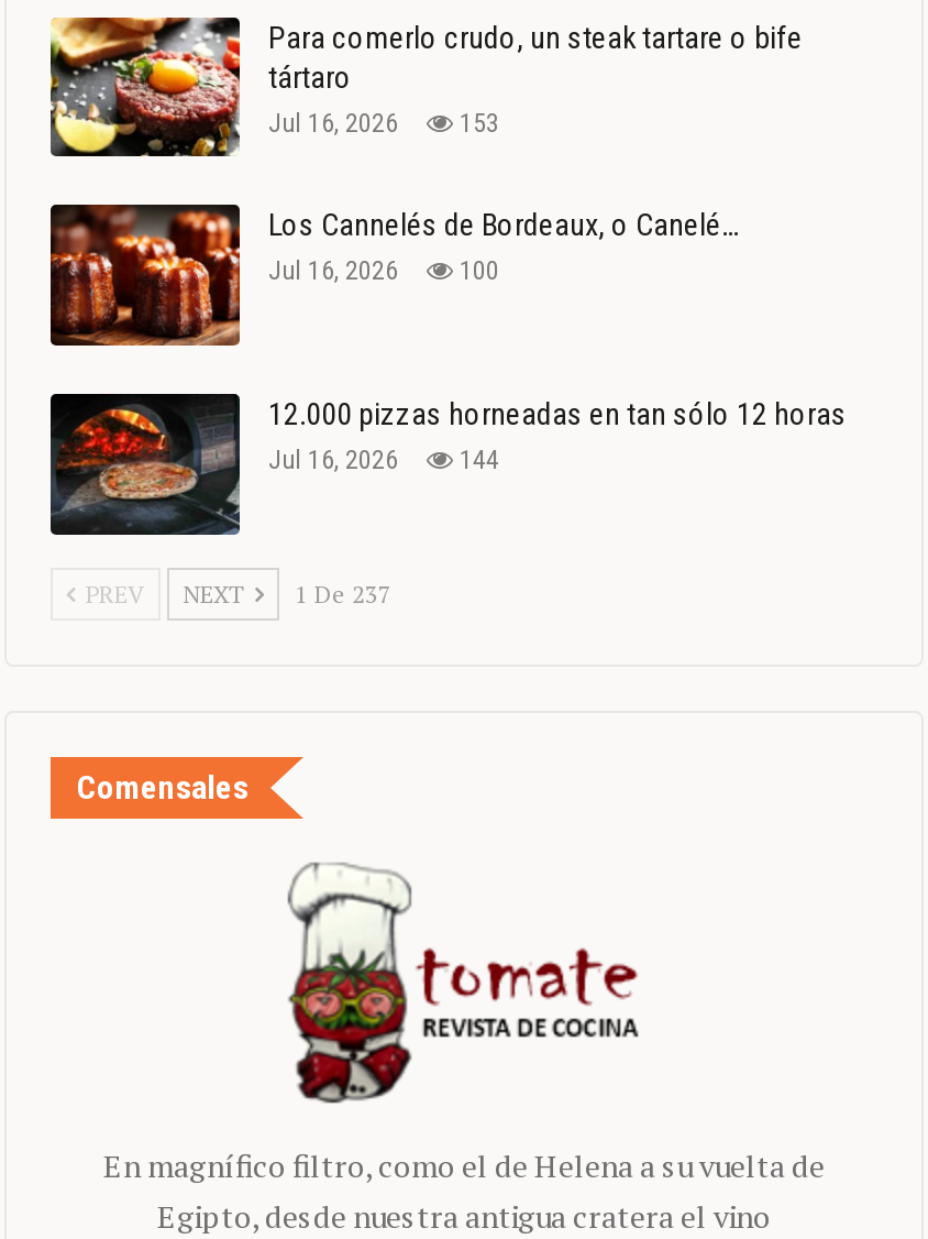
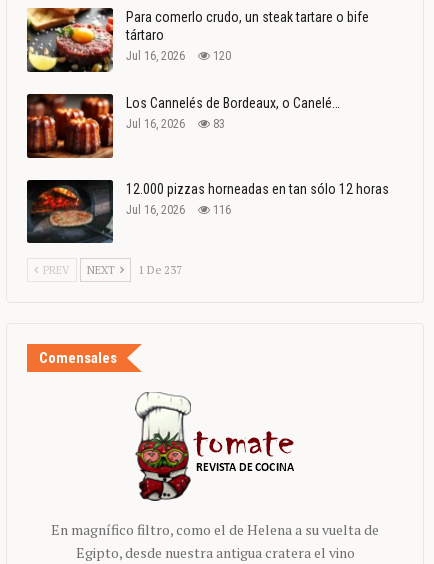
[268,107,499,138] Jul 16, 2026 153 -> [126,49,231,63] Jul 16, 2026 120
[268,256,499,286] Jul 16, 2026 100 -> [126,117,225,131] Jul 16, 2026 83
[268,444,499,475] Jul 16, 2026 144 -> [126,203,231,217] Jul 16, 2026 116

